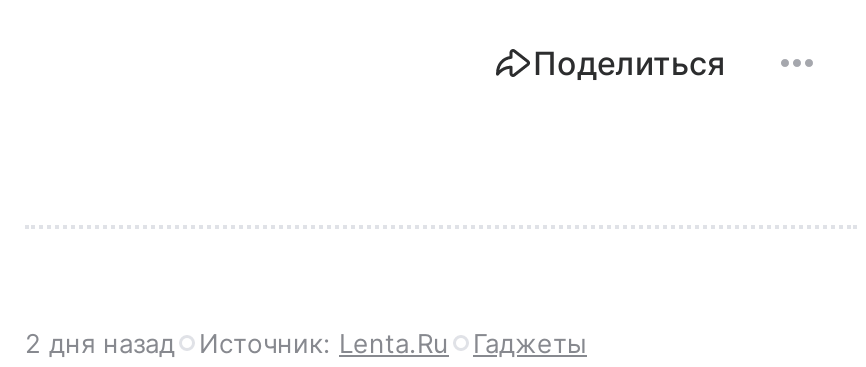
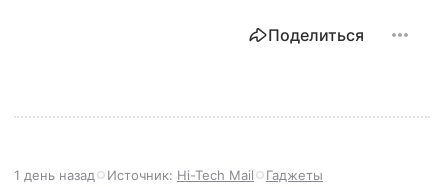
[25,326,449,358] 2 дня назад | Источник: Lenta.Ru -> [14,167,254,183] 1 день назад | Источник: Hi-Tech Mail

